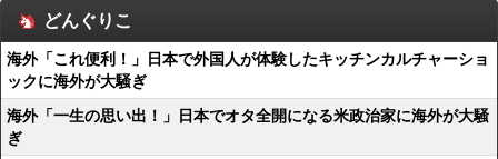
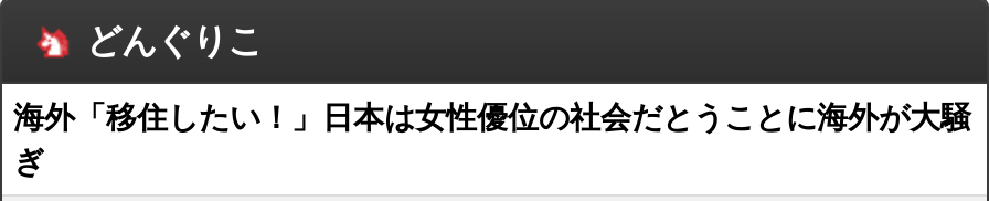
[7,50,489,125] 海外「これ便利！」日本で外国人が体験したキッチンカルチャーショ | ックに海外が大騒ぎ | 海外「一生の思い出！」日本でオタ全開になる米政治家に海外が大騒 -> [13,99,971,135] 海外「移住したい！」日本は女性優位の社会だとうことに海外が大騒

